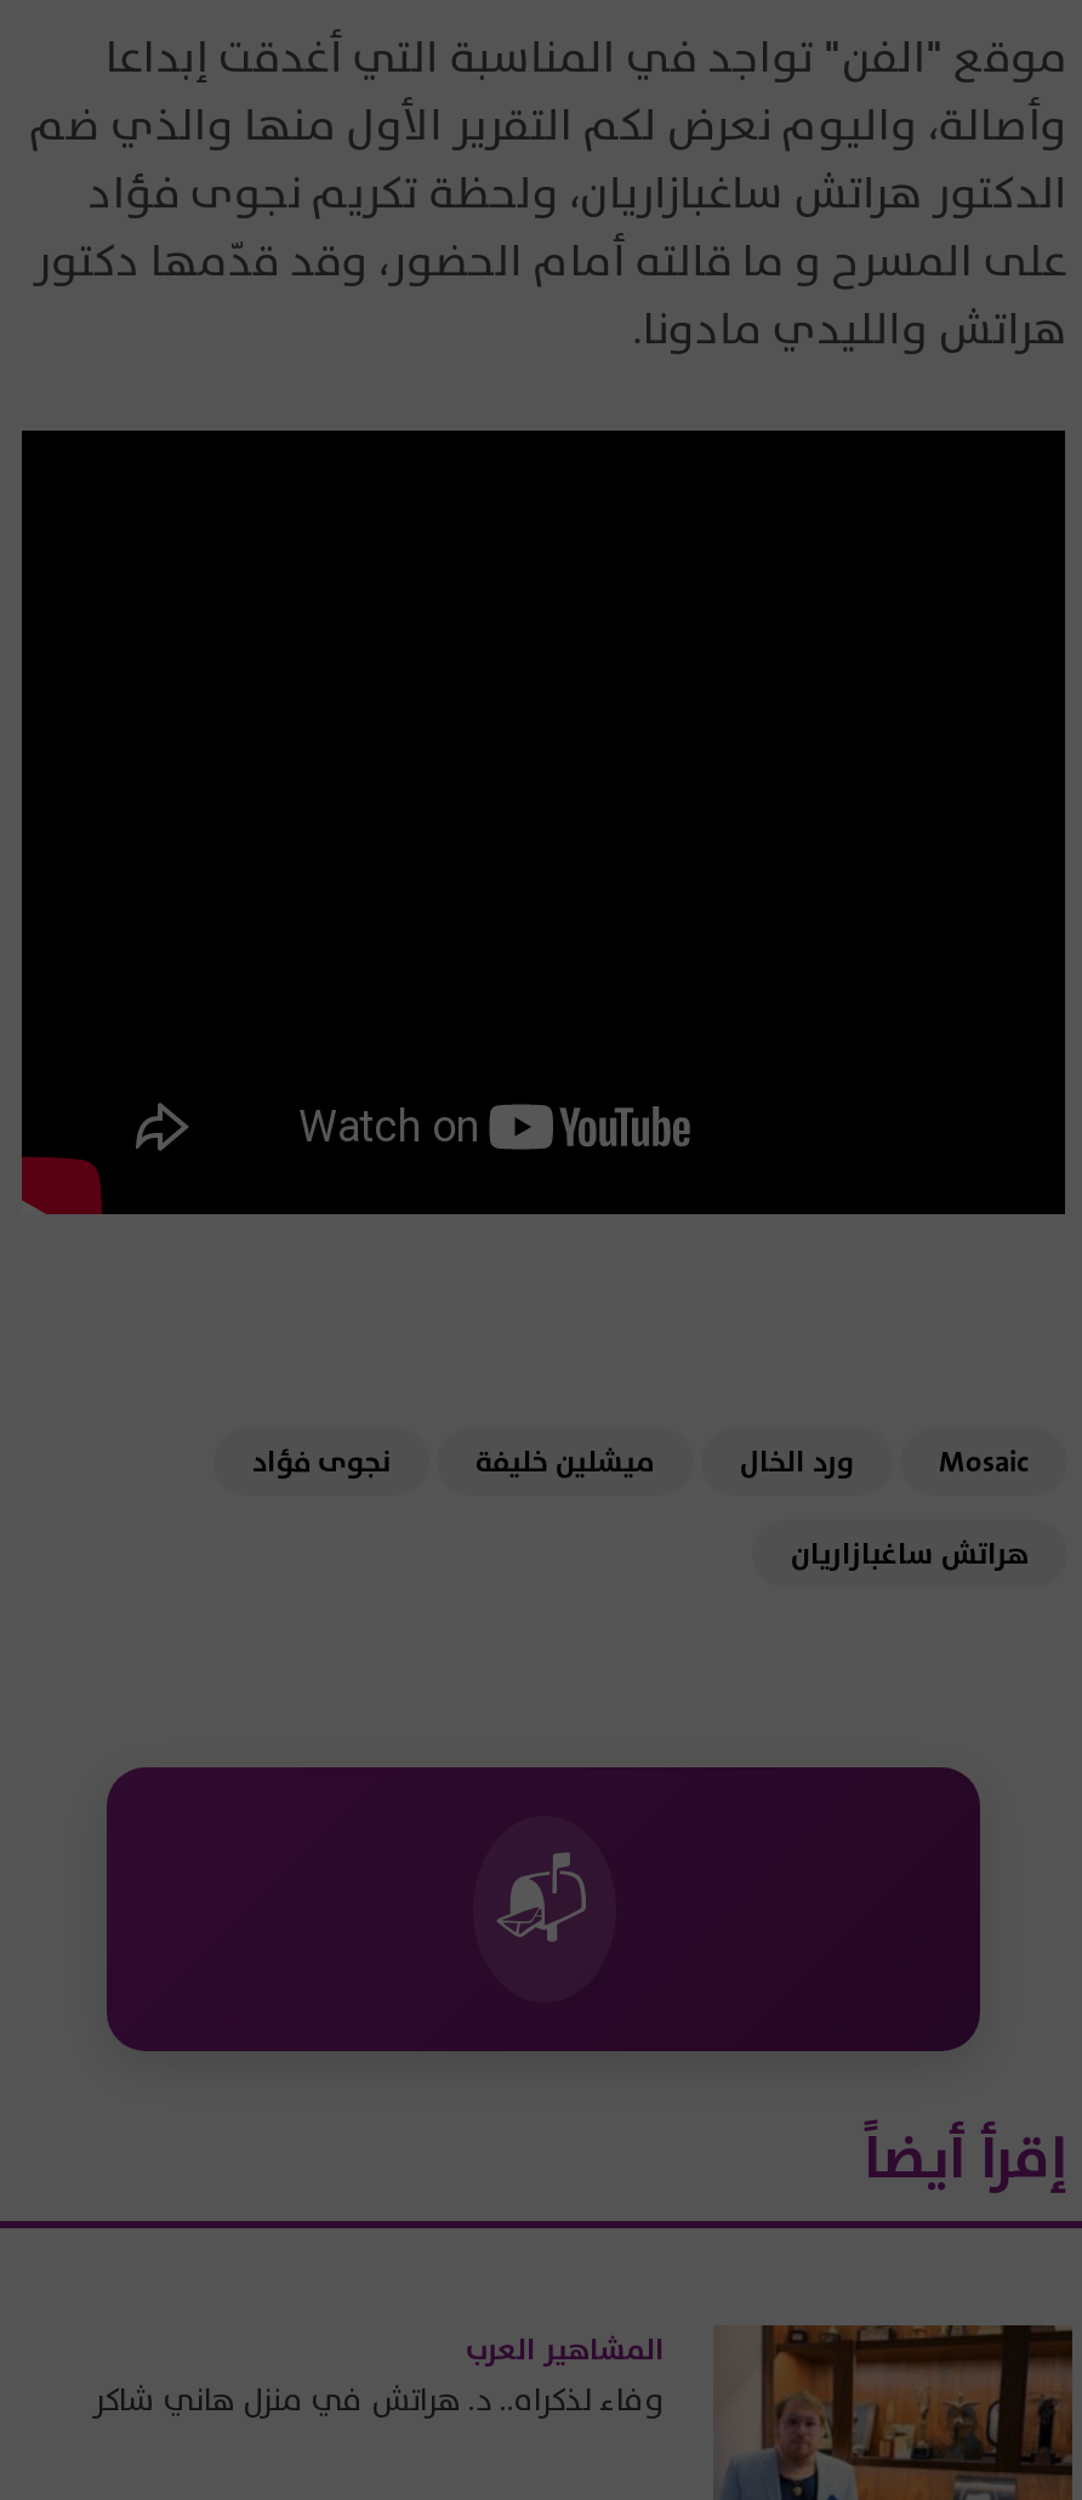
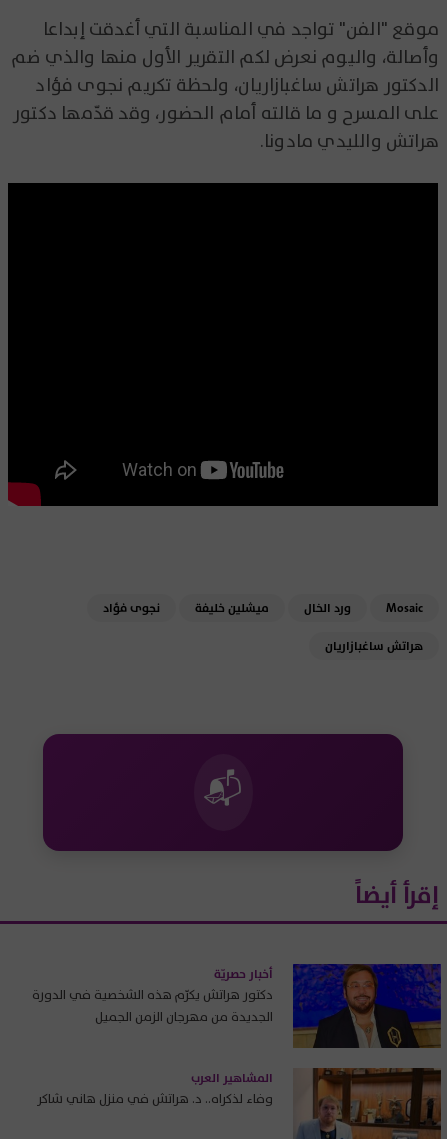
none -> [32,963,442,1049] [image] | أخبار حصريّة | دكتور هراتش يكرّم هذه الشخصية في الدورة | الجديدة من مهرجان الزمن الجميل

